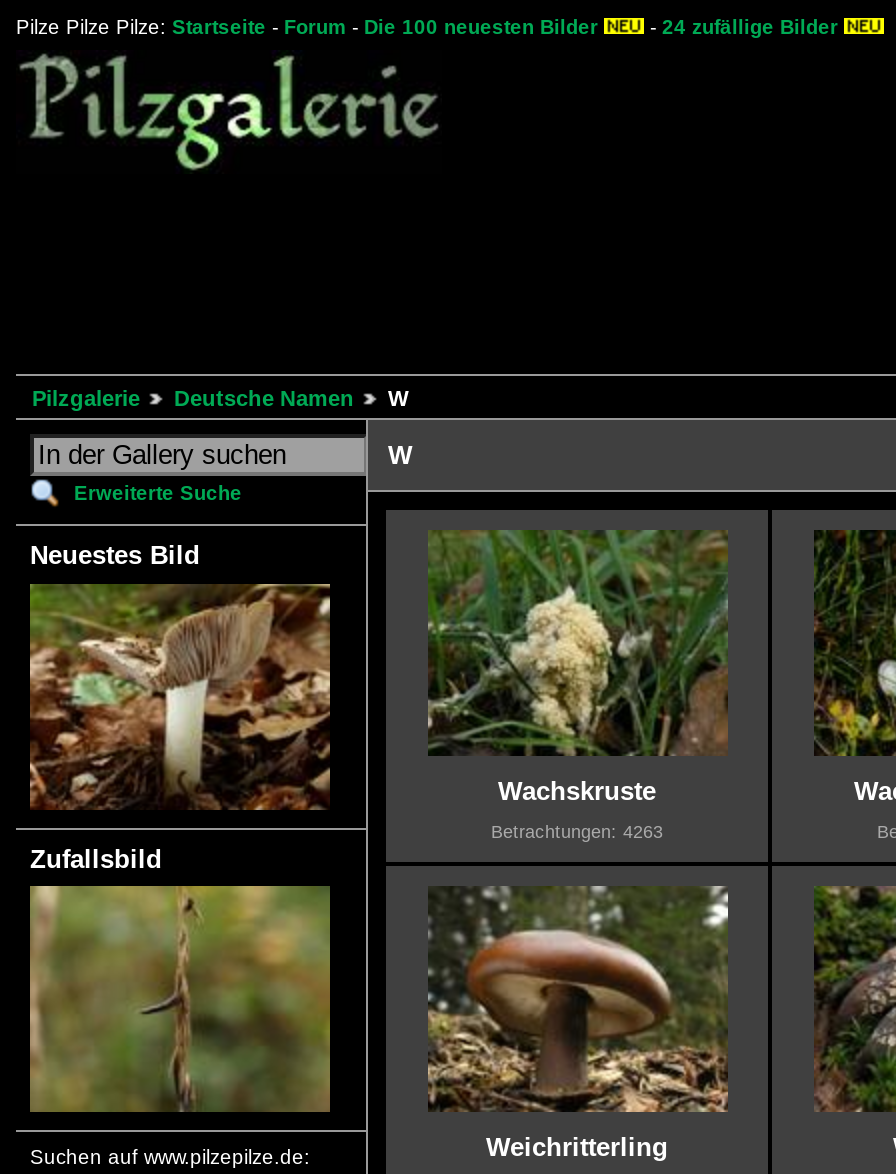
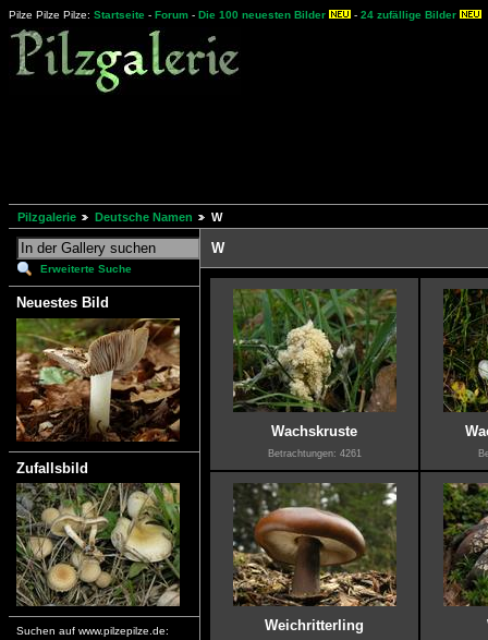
[491,821,663,841] Betrachtungen: 4263 -> [267,448,361,459] Betrachtungen: 4261
[28,886,332,1114] [image] -> [16,483,181,607] [image]

